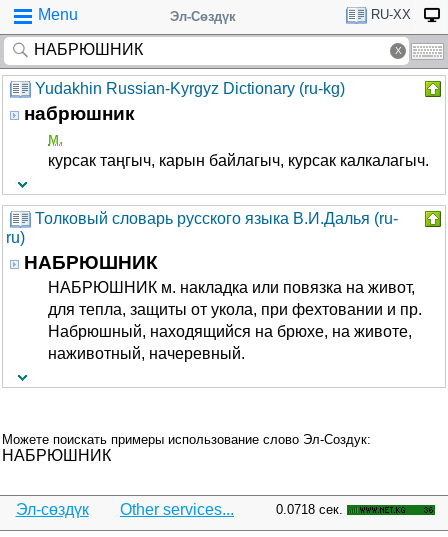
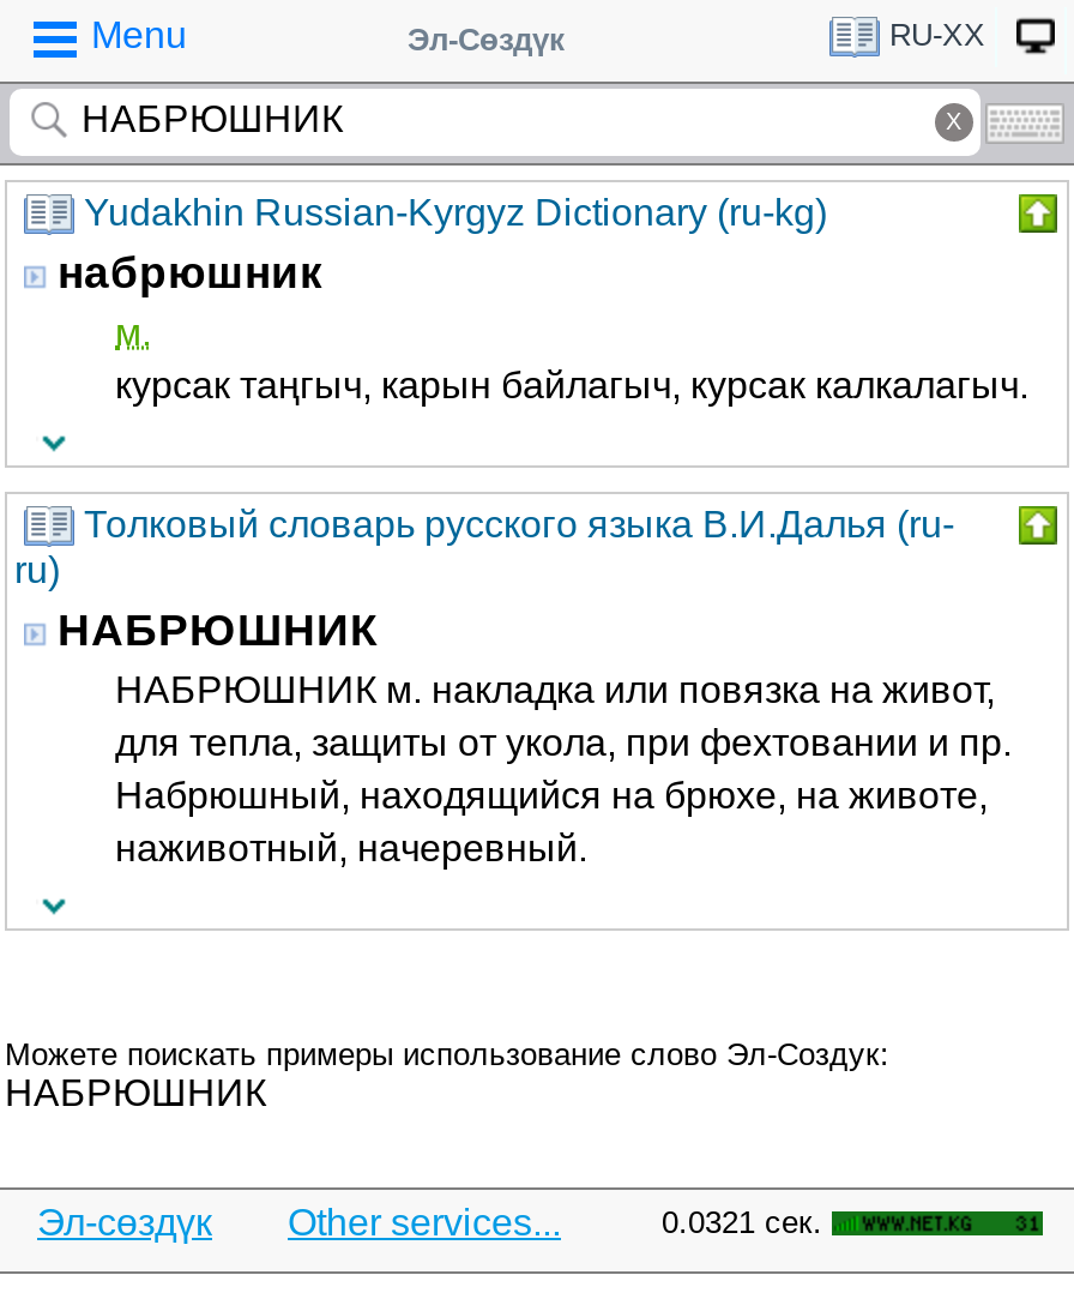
[276,502,343,517] 0.0718 сек. -> [662,1204,822,1240] 0.0321 сек.

